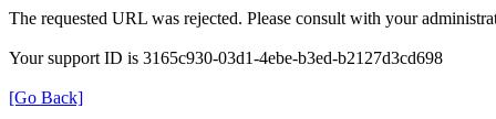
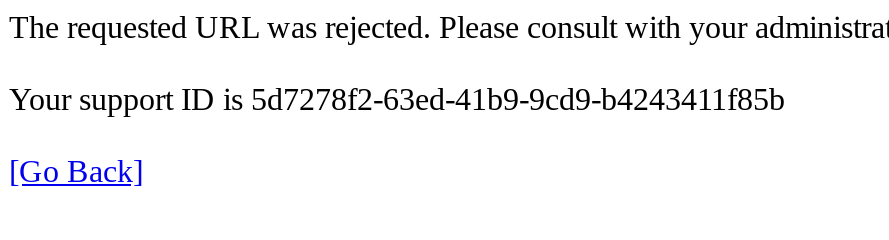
[9,48,443,67] Your support ID is 3165c930-03d1-4ebe-b3ed-b2127d3cd698 -> [9,82,785,116] Your support ID is 5d7278f2-63ed-41b9-9cd9-b4243411f85b

